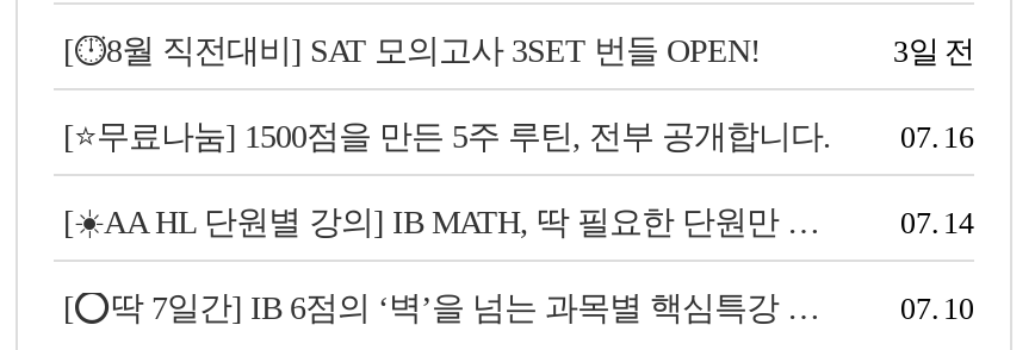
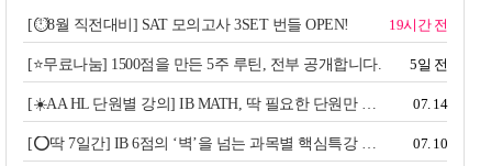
[893,34,974,69] 3일 전 -> [389,17,447,33] 19시간 전
[900,119,974,155] 07. 16 -> [410,56,447,73] 5일 전

